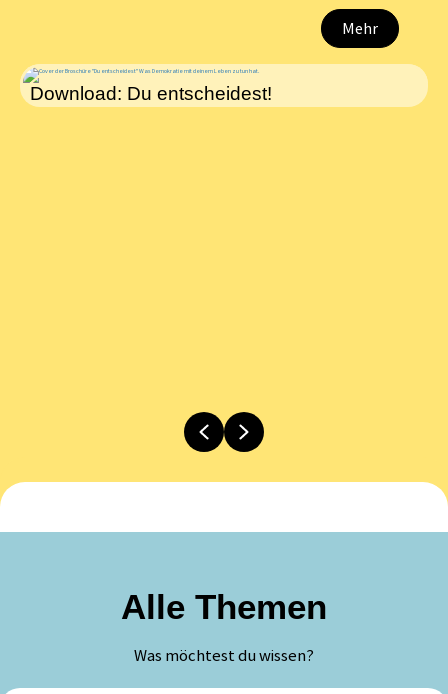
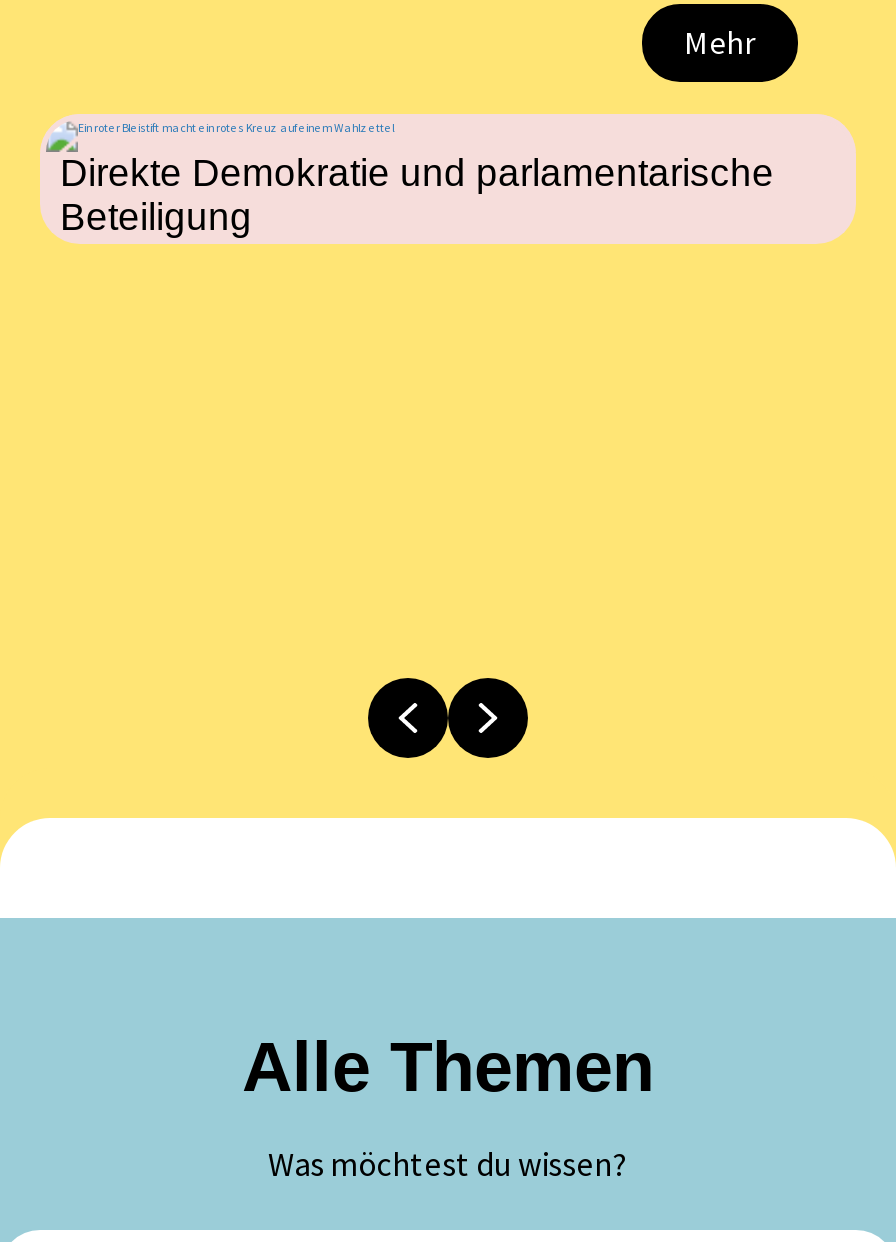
[30,83,272,104] Download: Du entscheidest! -> [60,152,774,238] Direkte Demokratie und parlamentarische | Beteiligung

